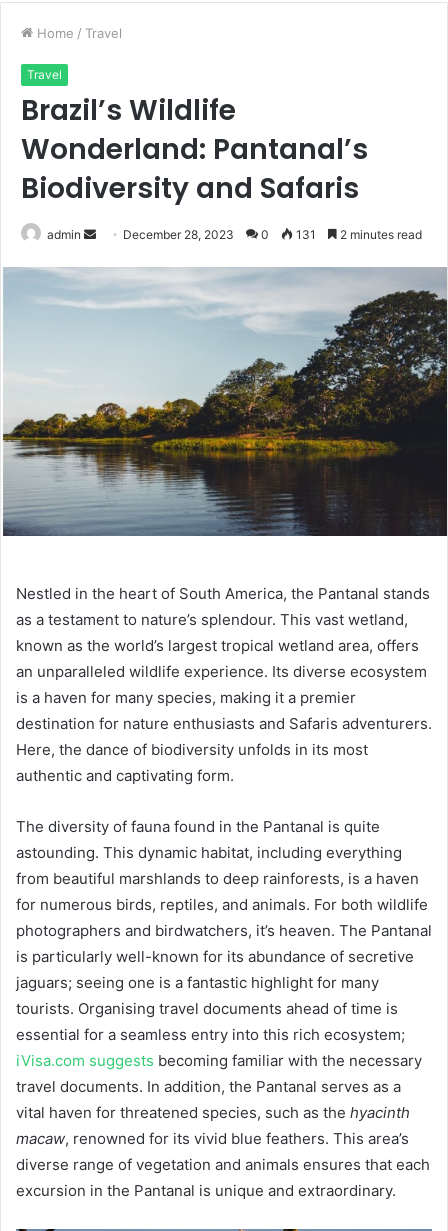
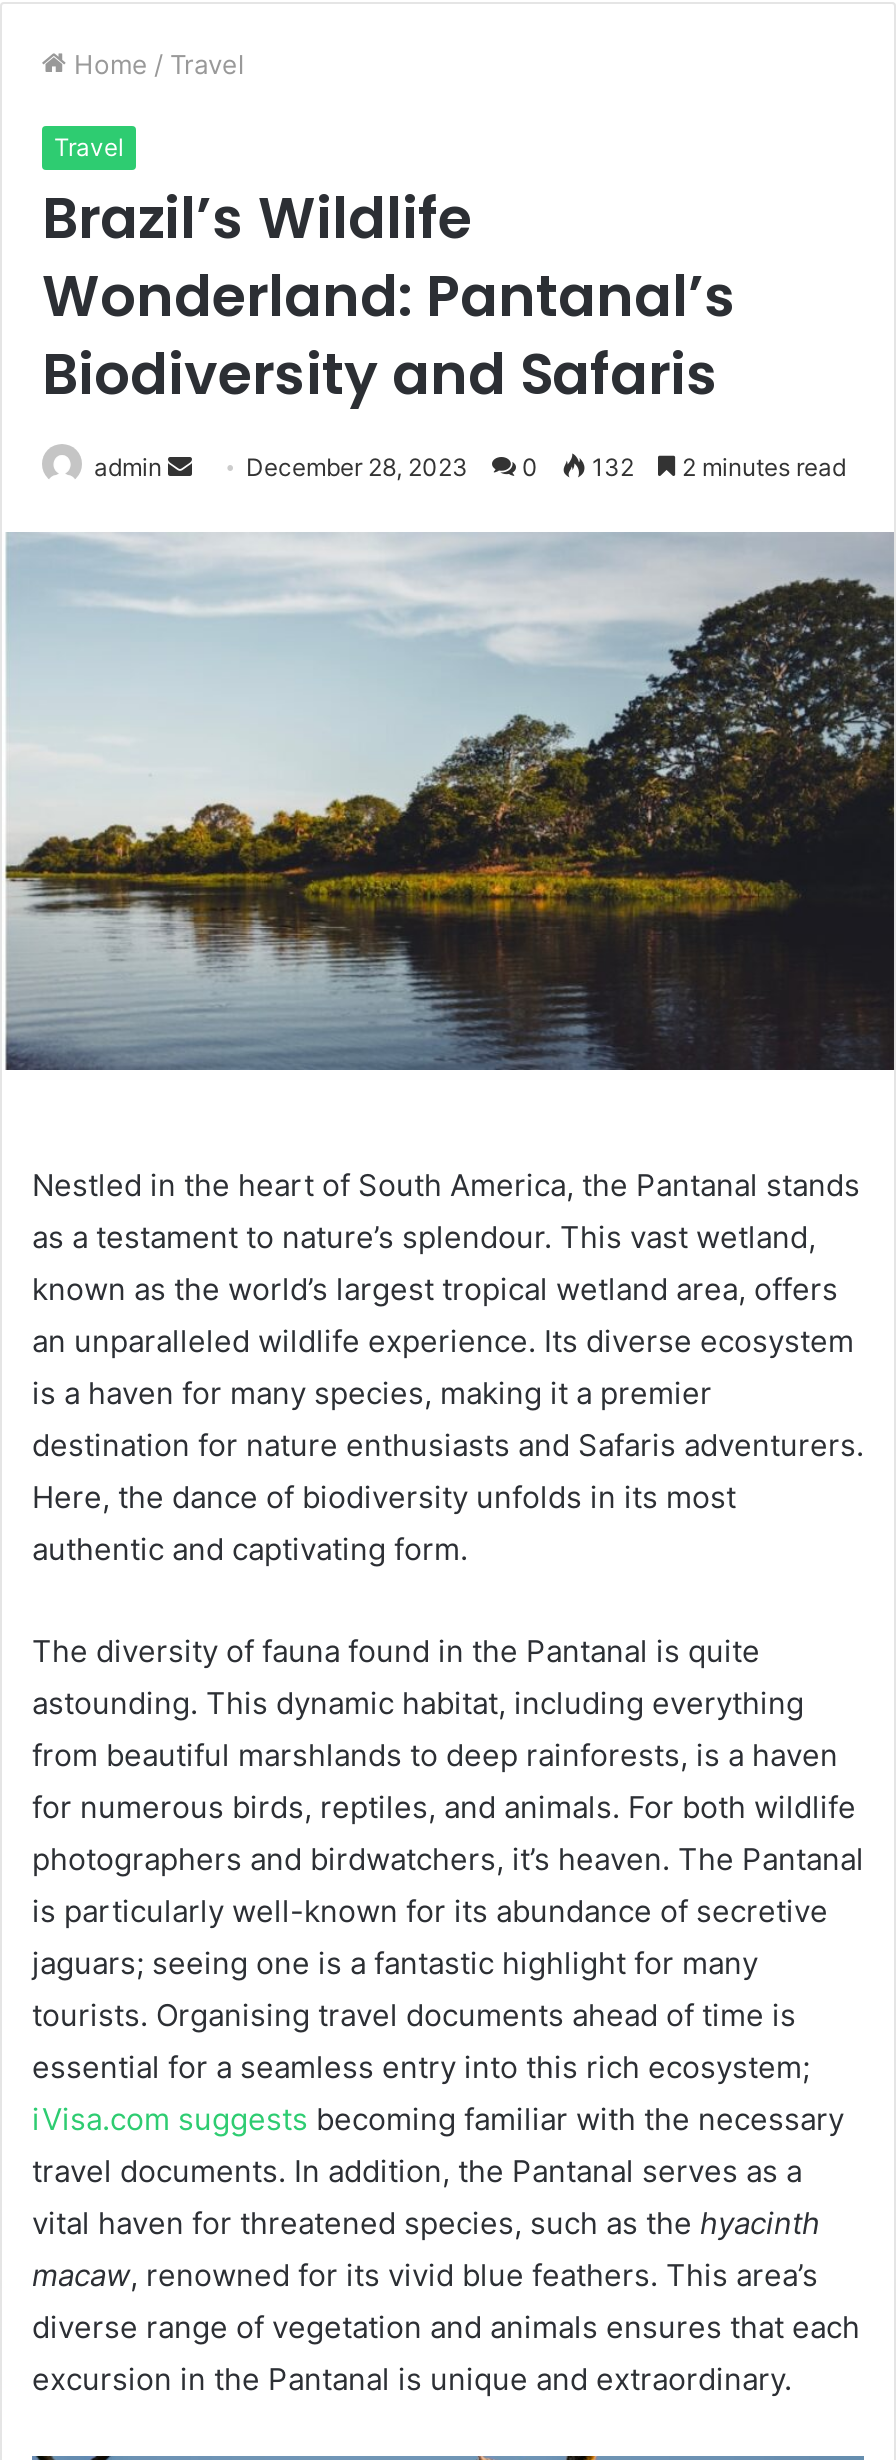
[293,227,316,242] 131 -> [586,452,634,482] 132

